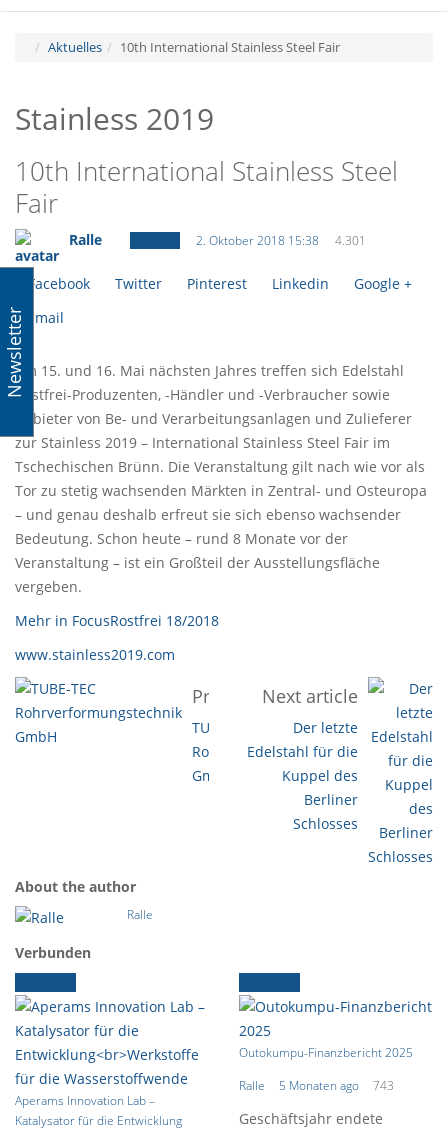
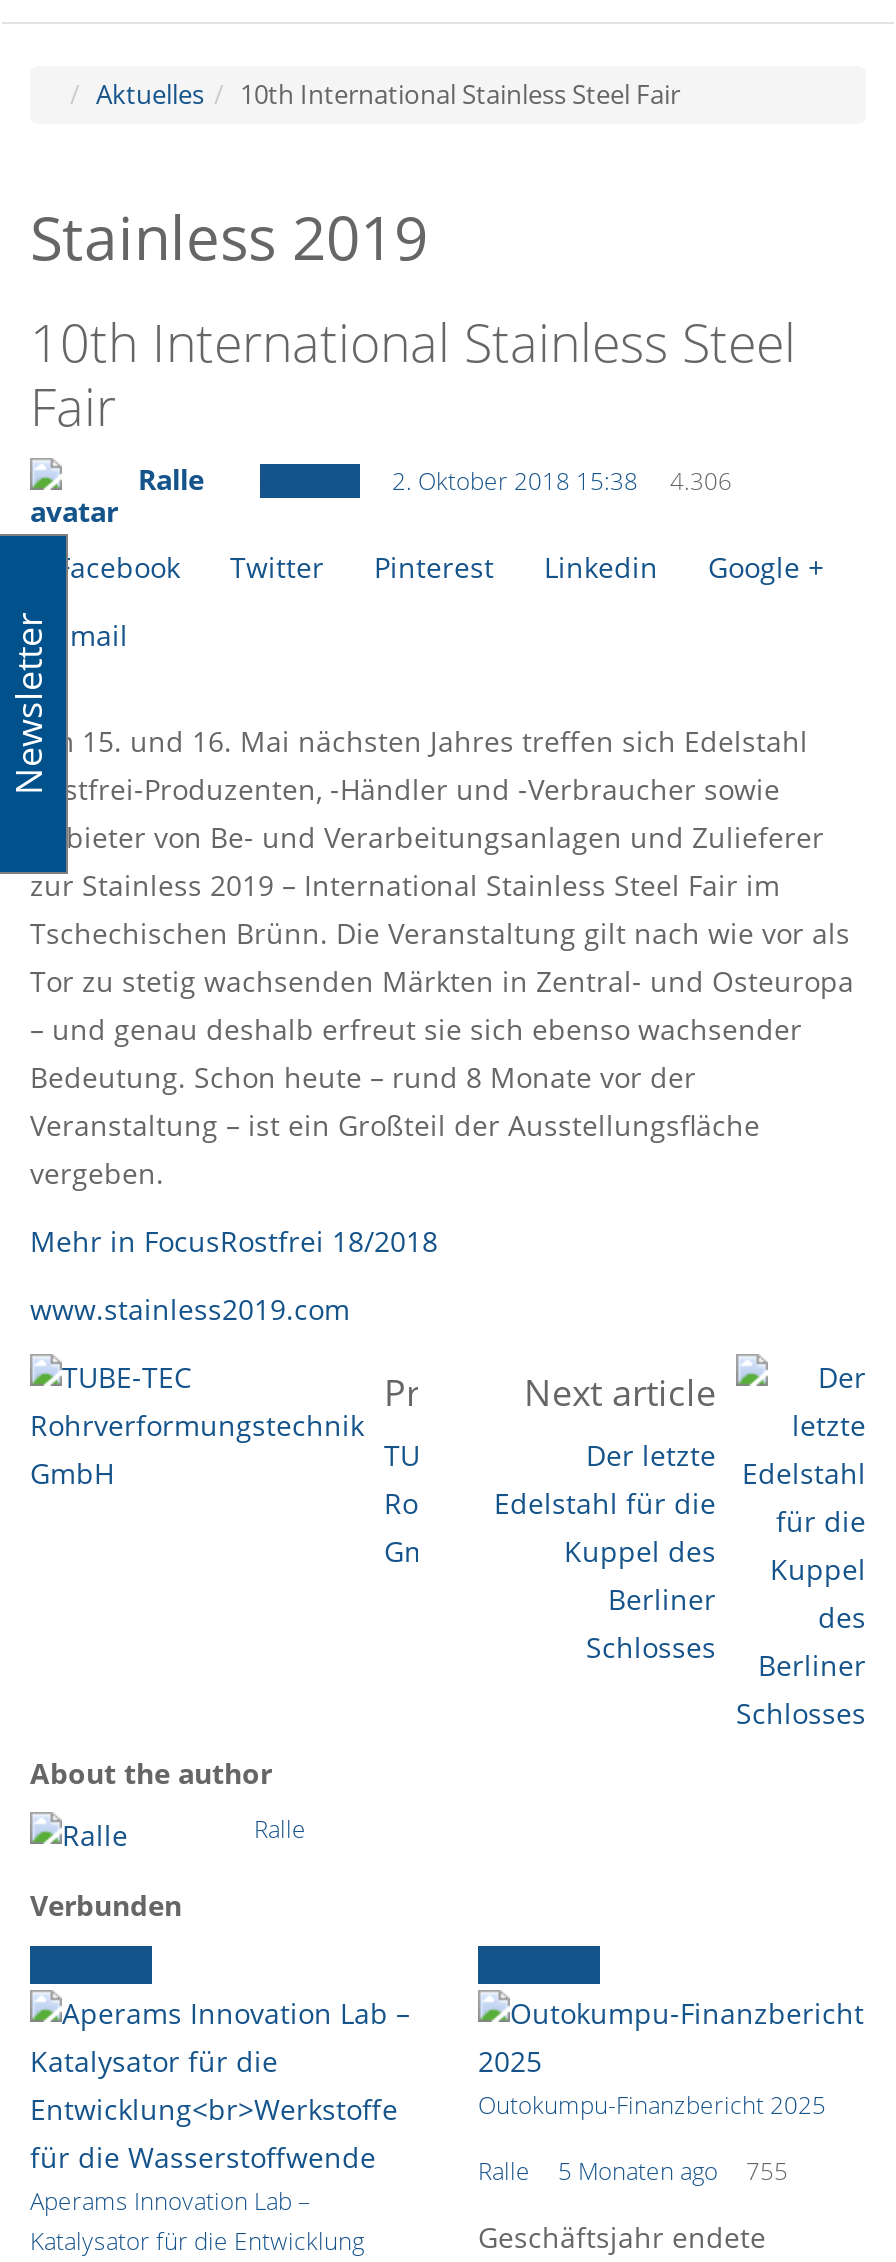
[335,232,366,249] 4.301 -> [670,464,732,498] 4.306
[239,1077,394,1094] Ralle 5 Monaten ago 743 -> [478,2154,788,2188] Ralle 5 Monaten ago 755

